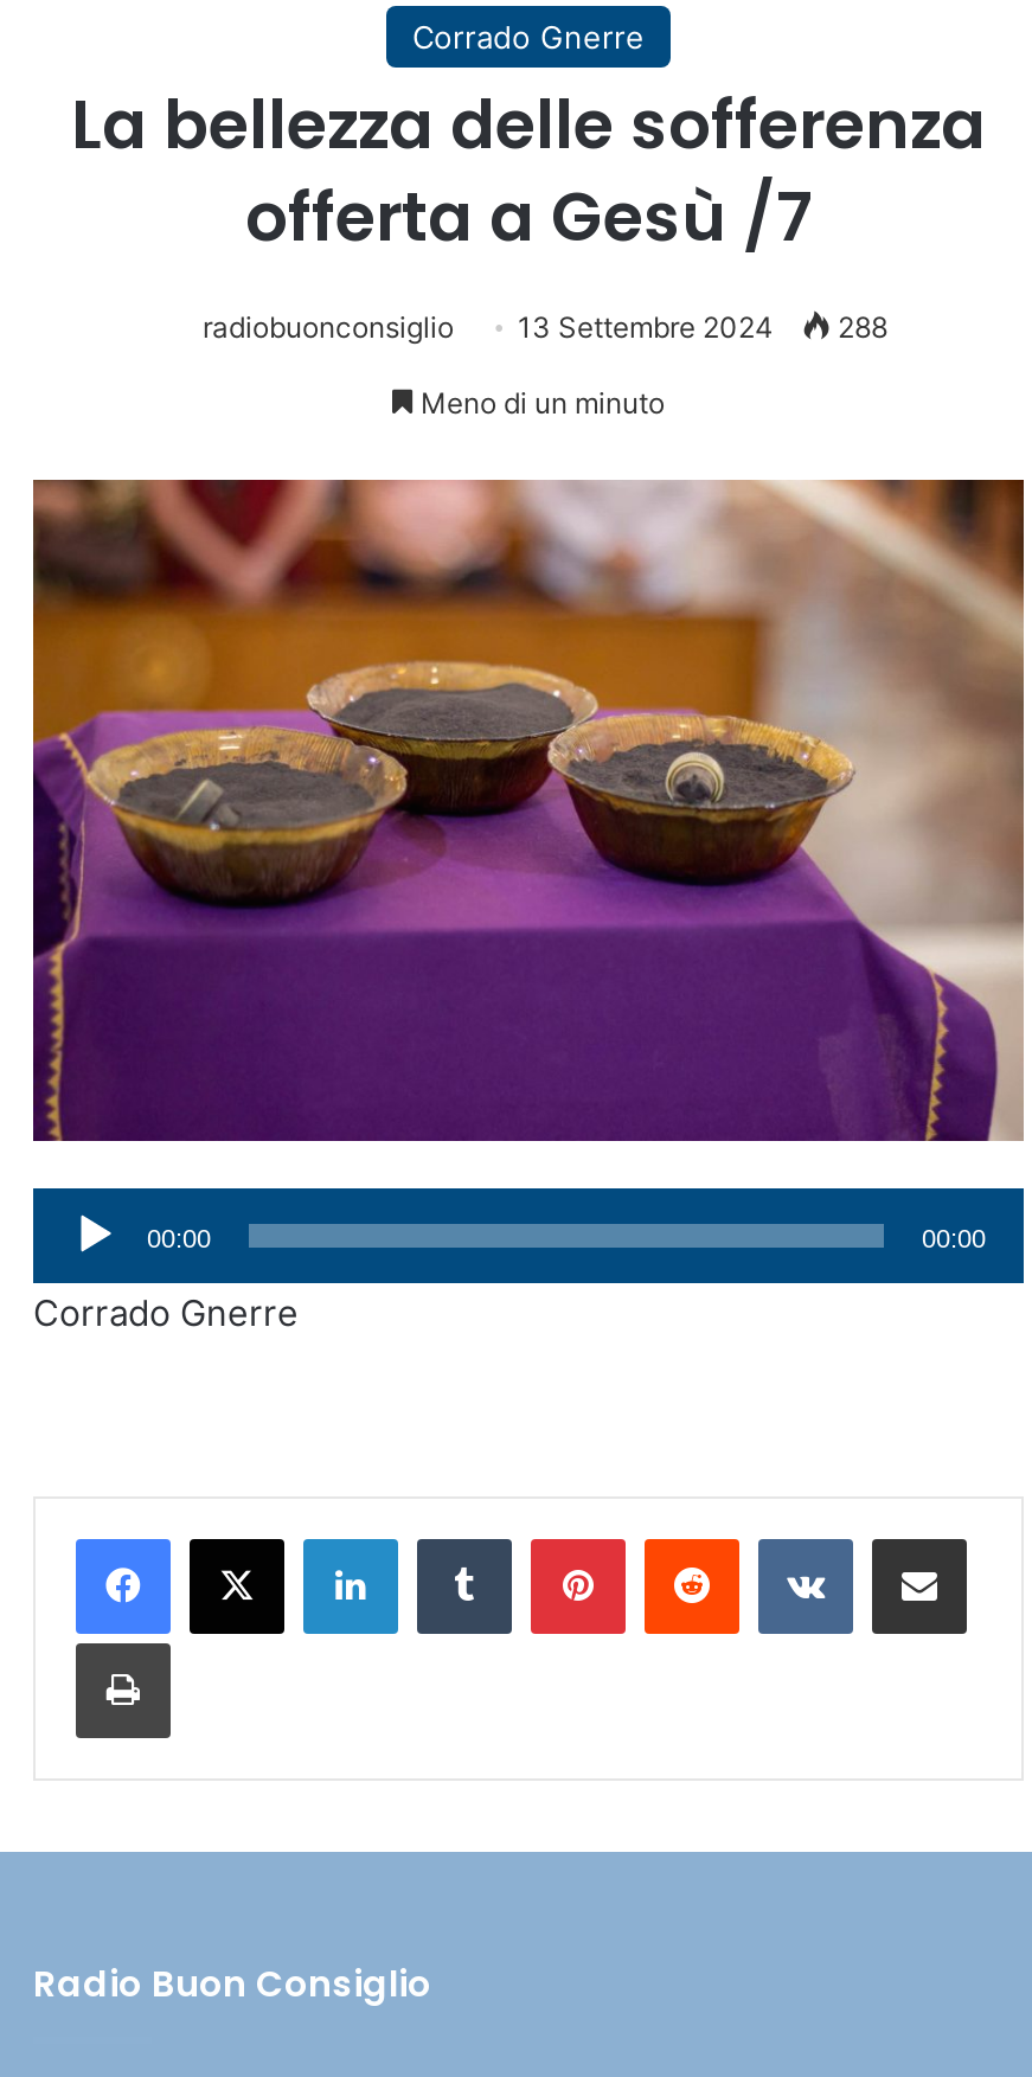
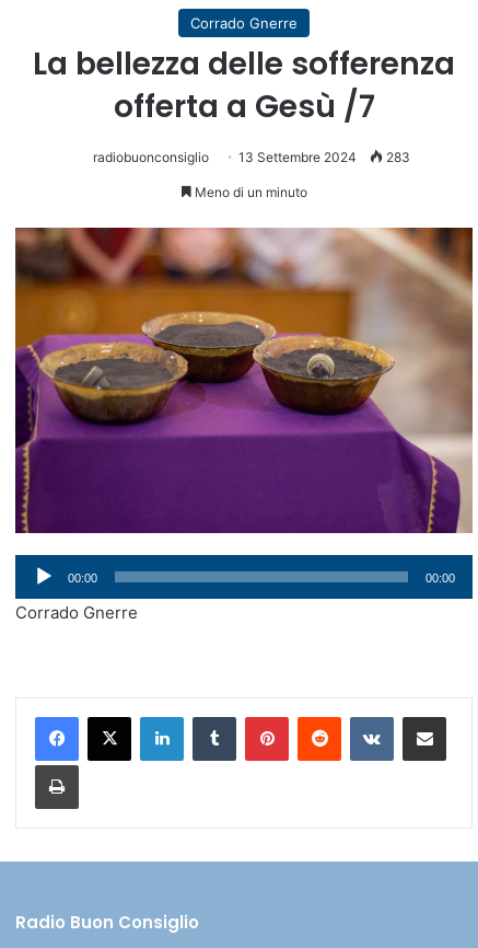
[203,309,887,345] radiobuonconsiglio 13 Settembre 2024 288 -> [93,149,410,165] radiobuonconsiglio 13 Settembre 2024 283

